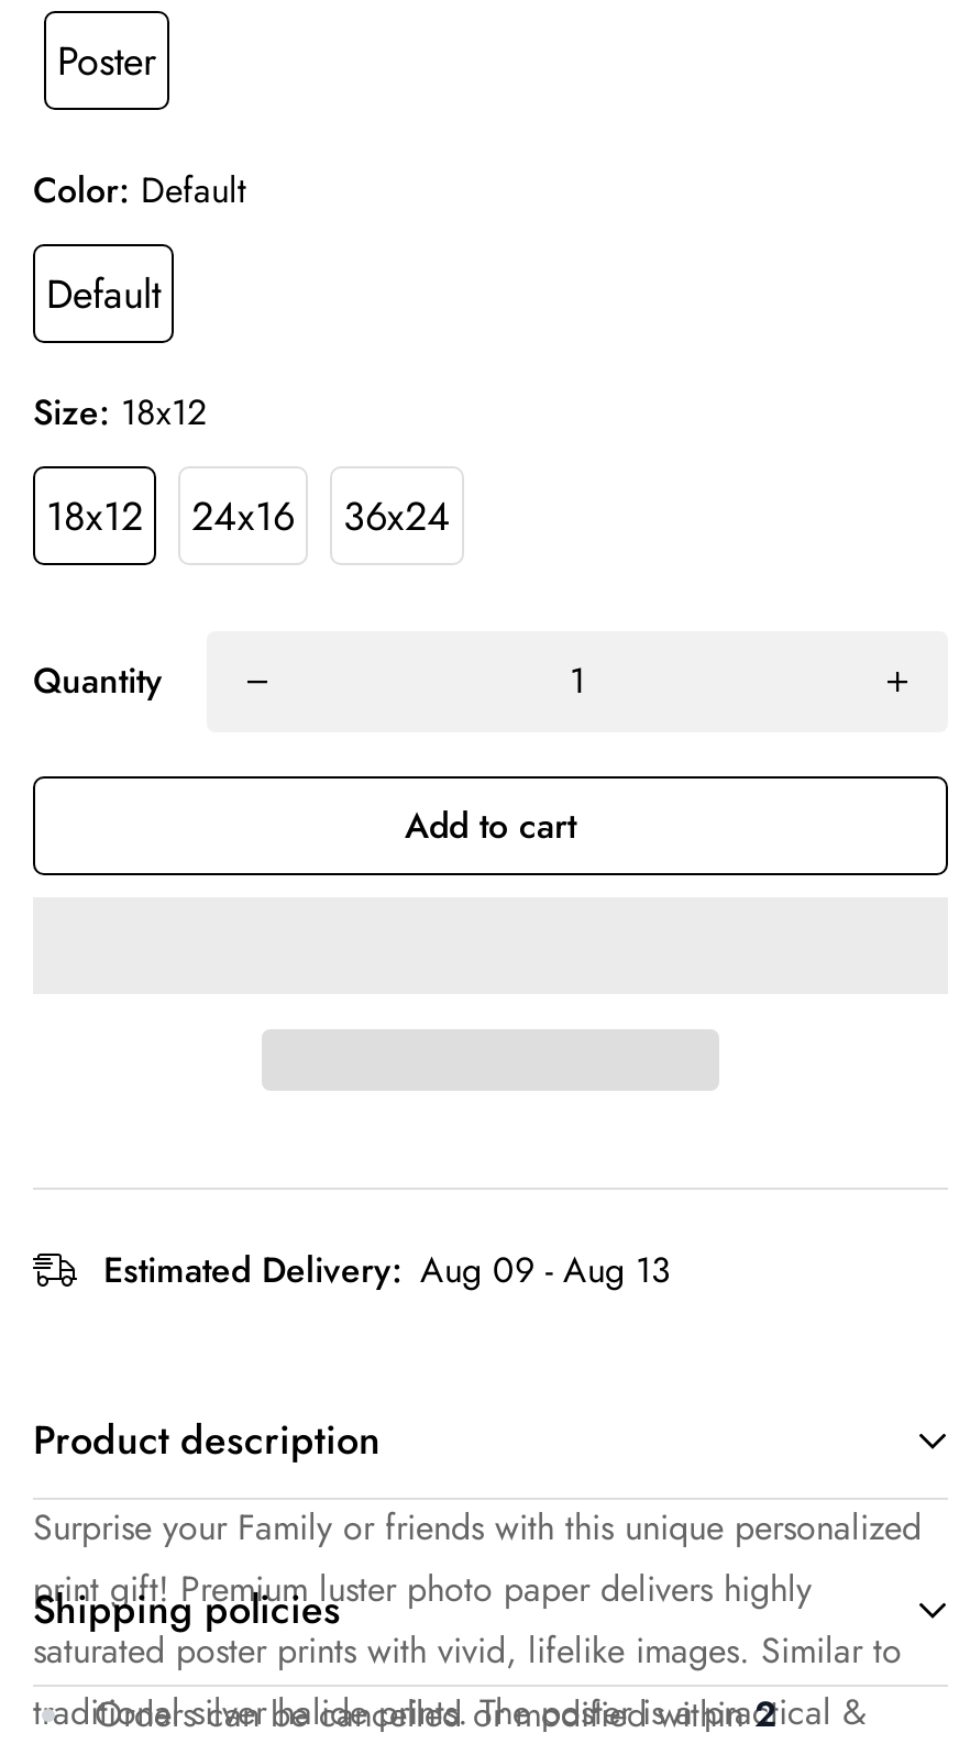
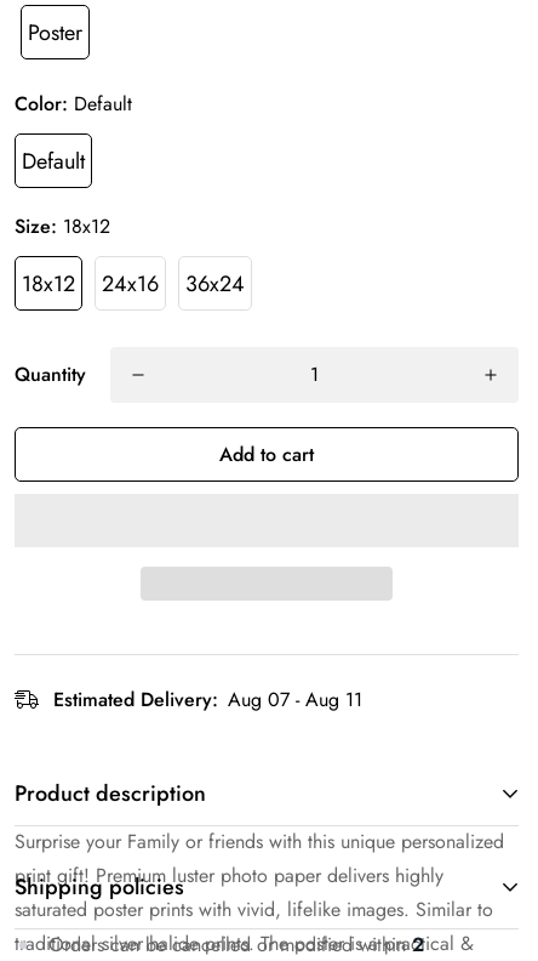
[103,1245,671,1295] Estimated Delivery: Aug 09 - Aug 13 -> [53,686,362,713] Estimated Delivery: Aug 07 - Aug 11

